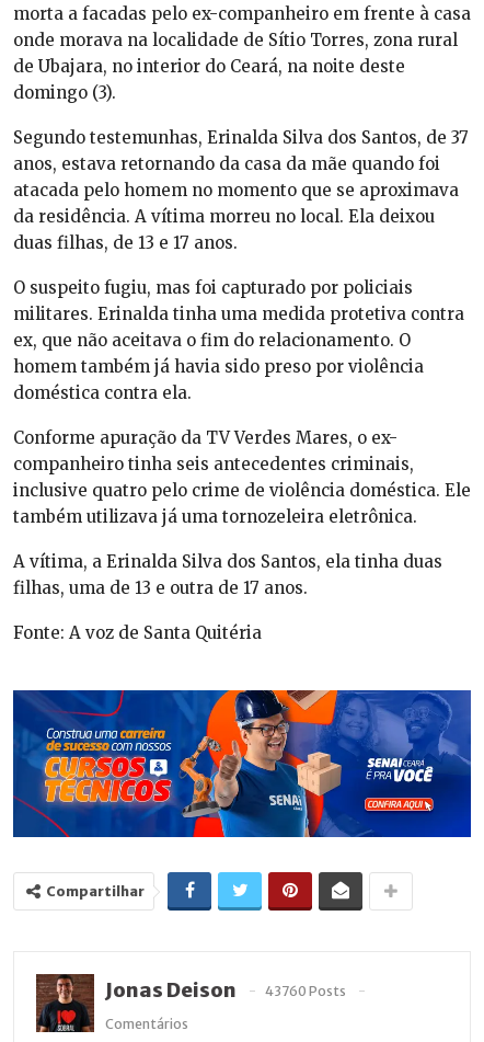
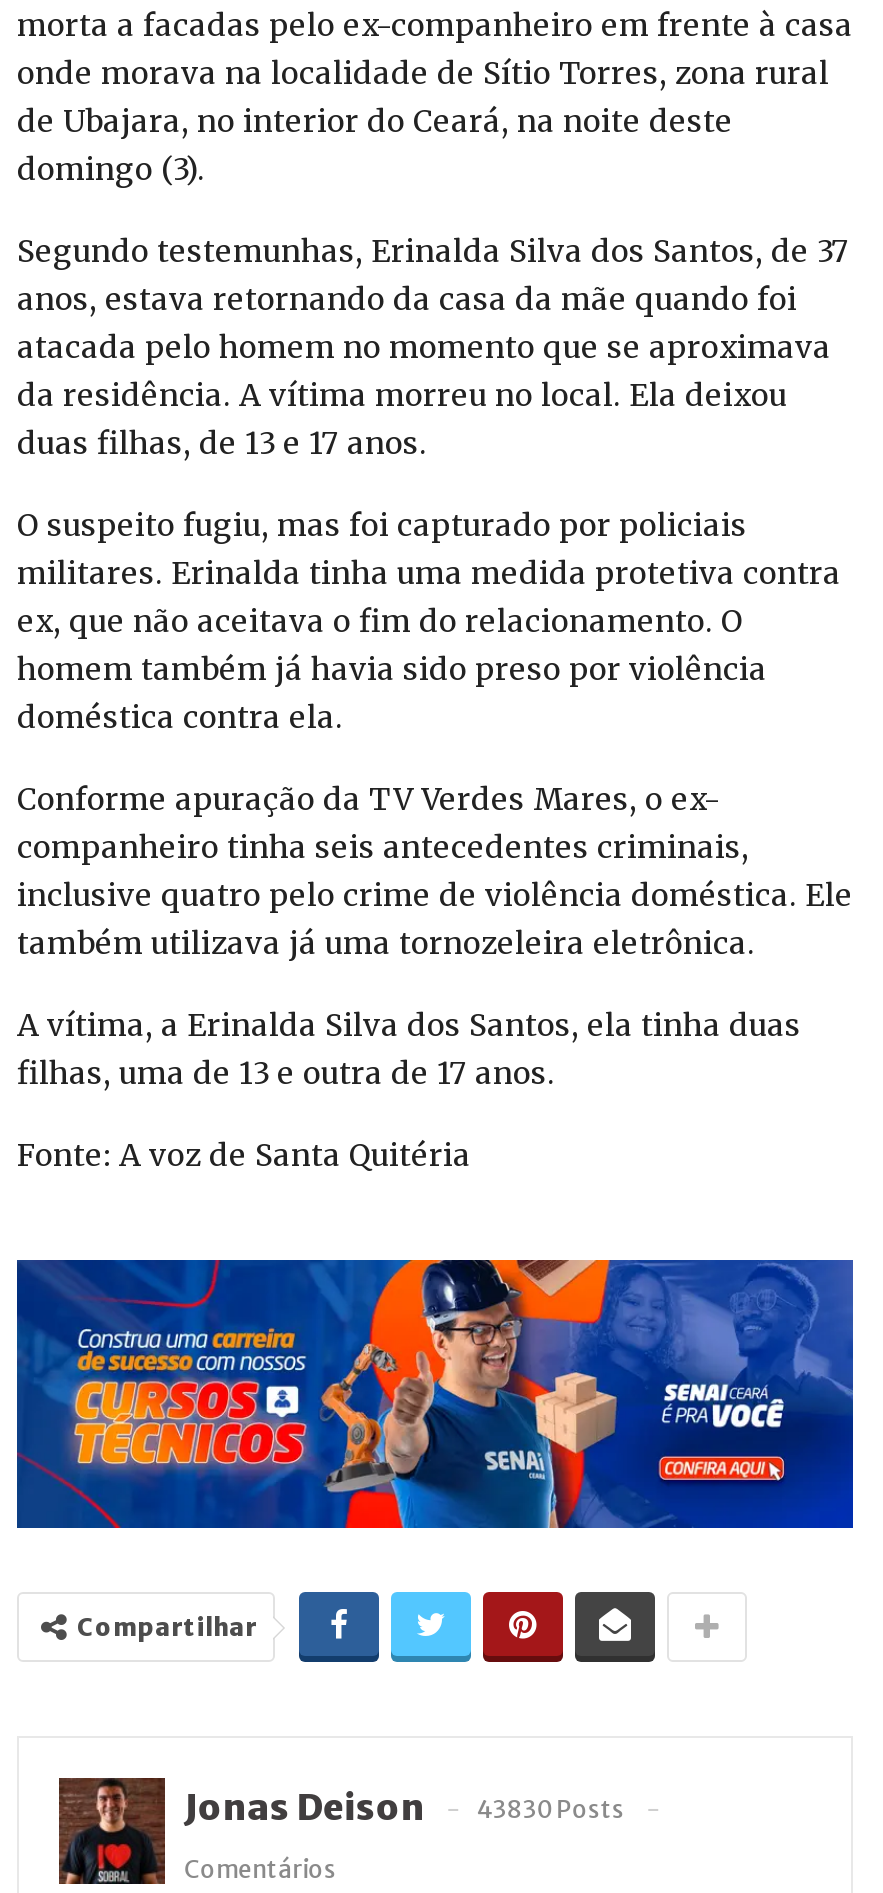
[105,977,346,1003] Jonas Deison 43760 Posts -> [184,1784,624,1830] Jonas Deison 43830 Posts

